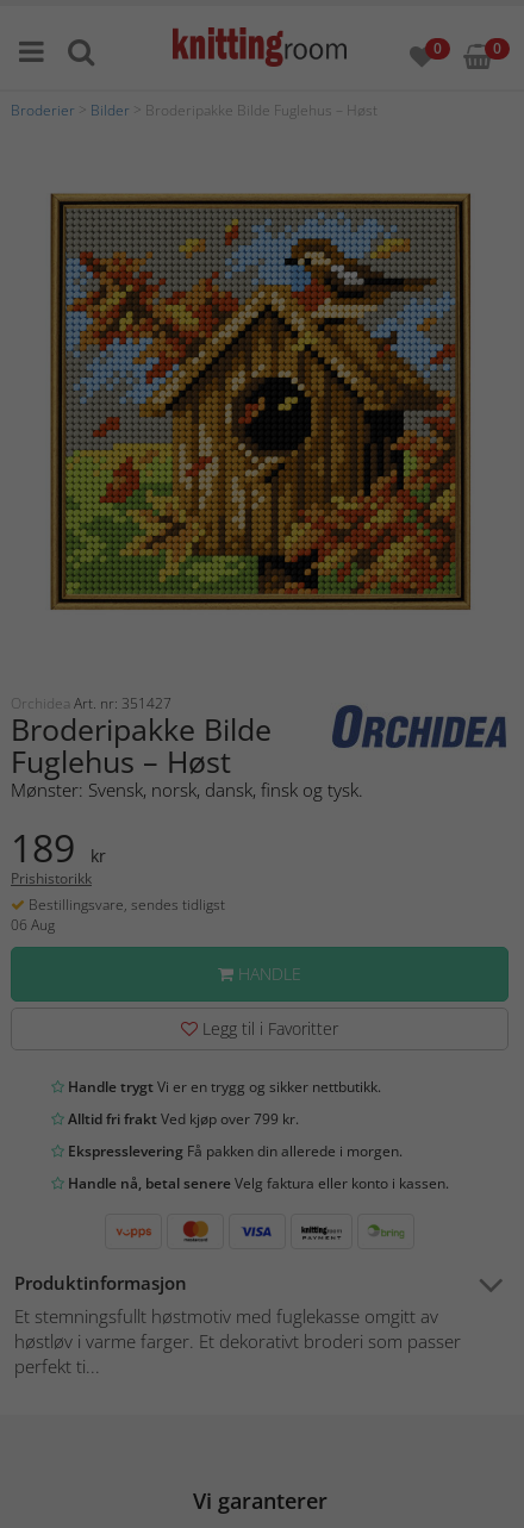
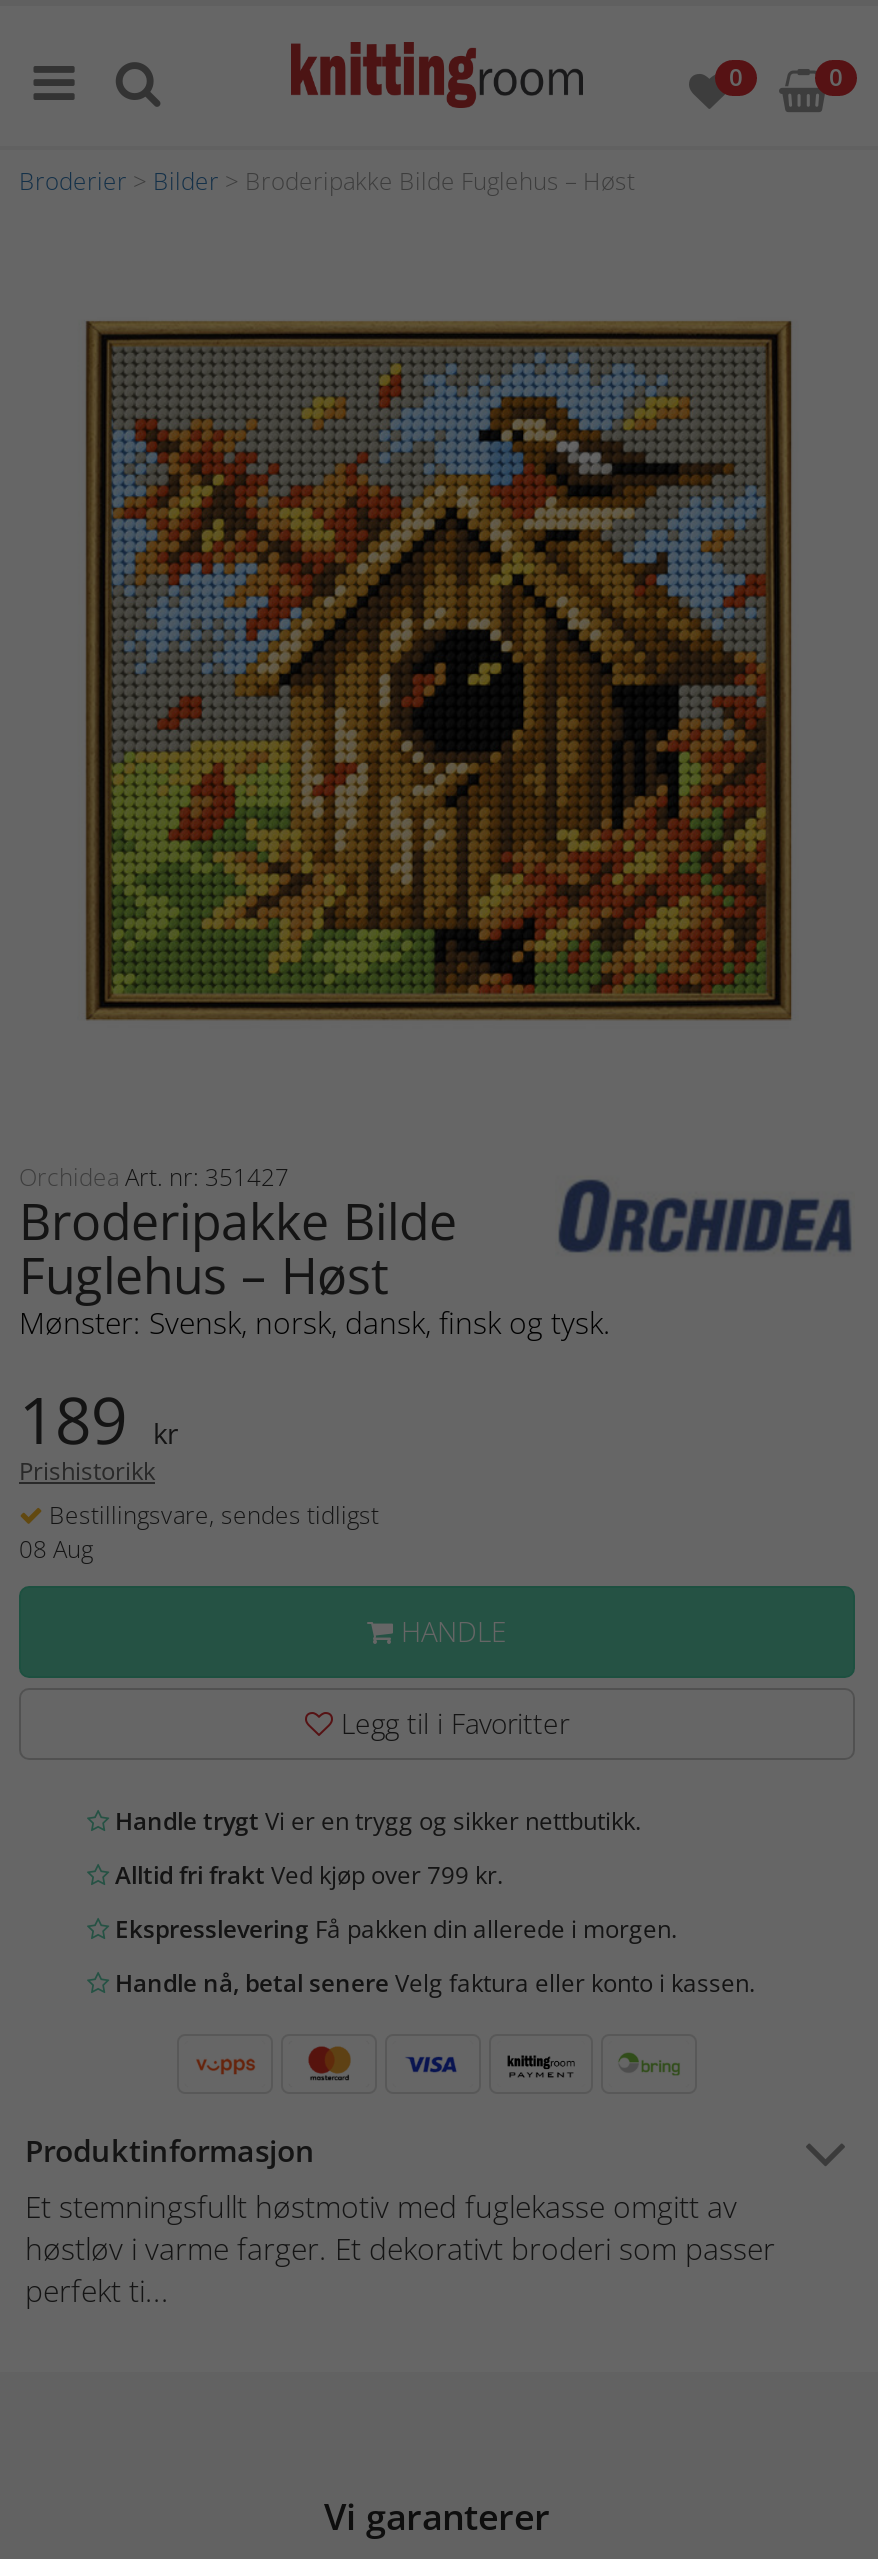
[11,915,55,935] 06 Aug -> [19,1532,93,1566] 08 Aug

